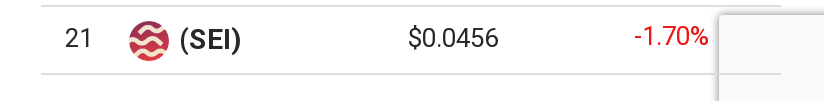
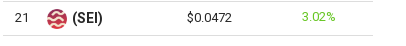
[408,23,498,53] $0.0456 -> [186,10,231,25] $0.0472
[634,21,710,51] -1.70% -> [301,9,335,24] 3.02%

